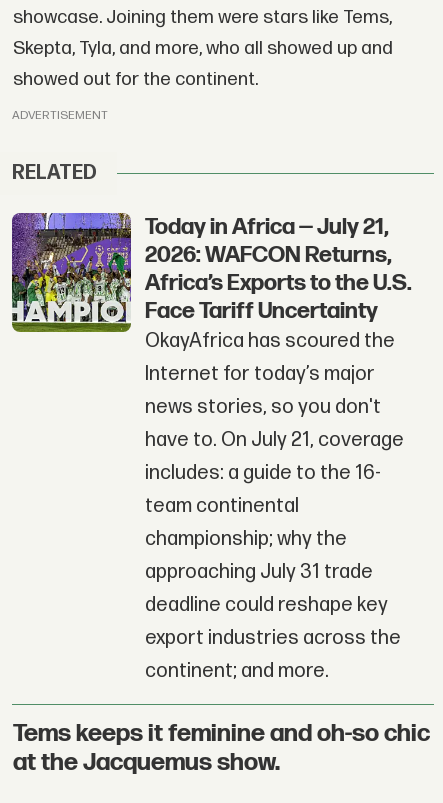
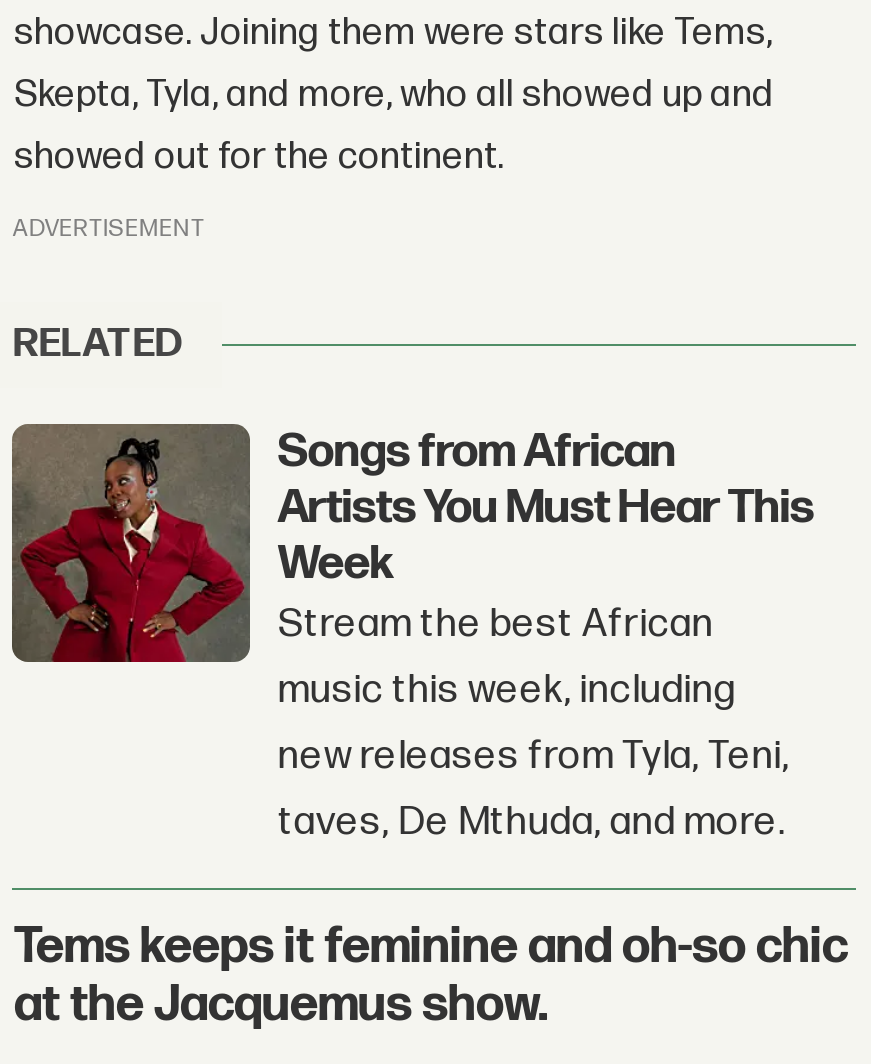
[11,212,412,683] [image] | Today in Africa — July 21, | 2026: WAFCON Returns, | Africa’s Exports to the U.S. | Face Tariff Uncertainty | OkayAfrica has scoured the | Internet for today’s major | news stories, so you don't | have to. On July 21, coverage | includes: a guide to the 16- | team continental | championship; why the | approaching July 31 trade | deadline could reshape key | export industries across the | continent; and more. -> [10,422,814,846] [image] | Songs from African | Artists You Must Hear This | Week | Stream the best African | music this week, including | new releases from Tyla, Teni, | taves, De Mthuda, and more.

